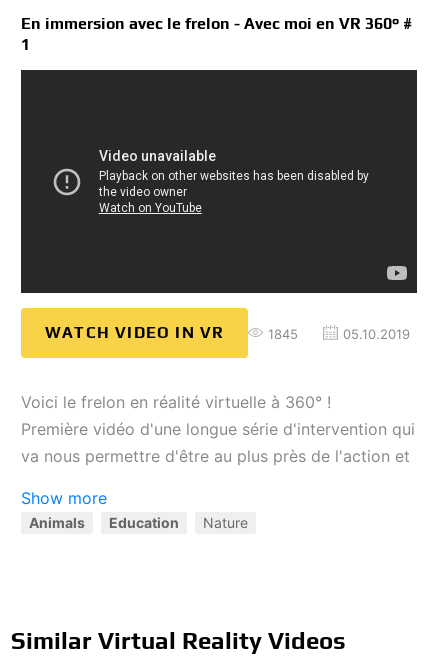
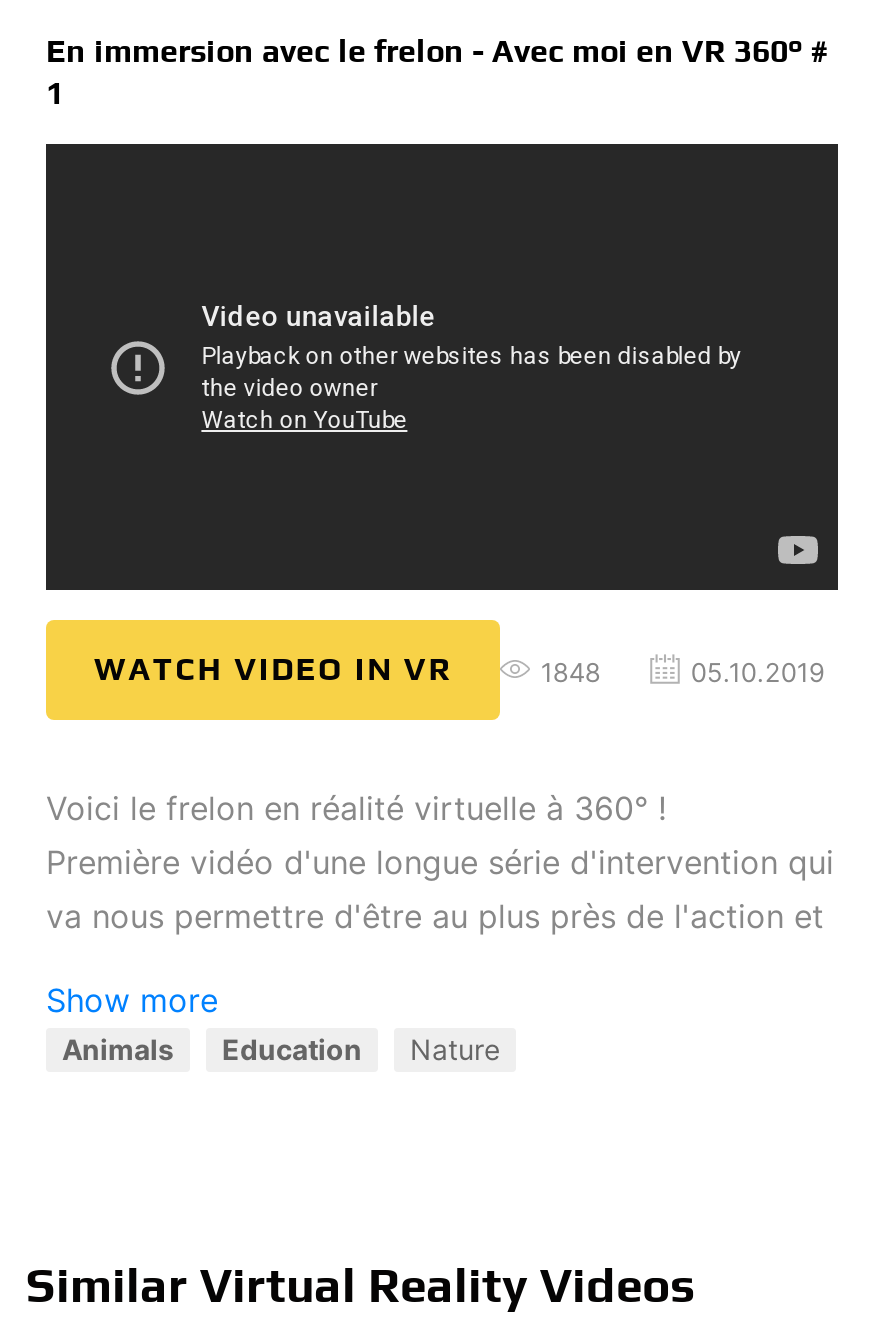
[268,326,298,342] 1845 -> [541,656,601,688] 1848

